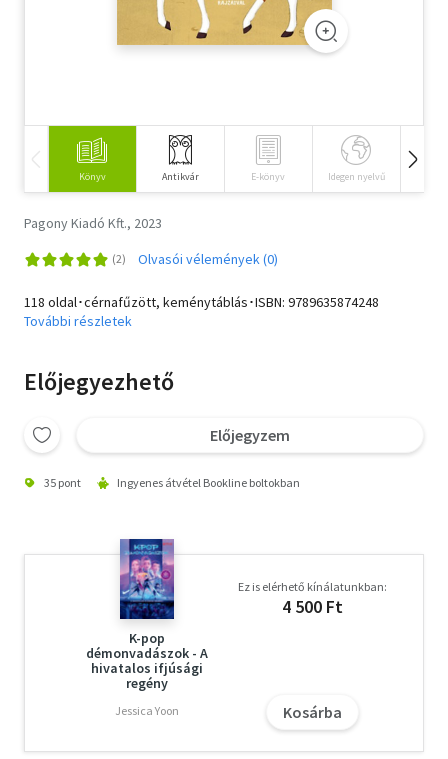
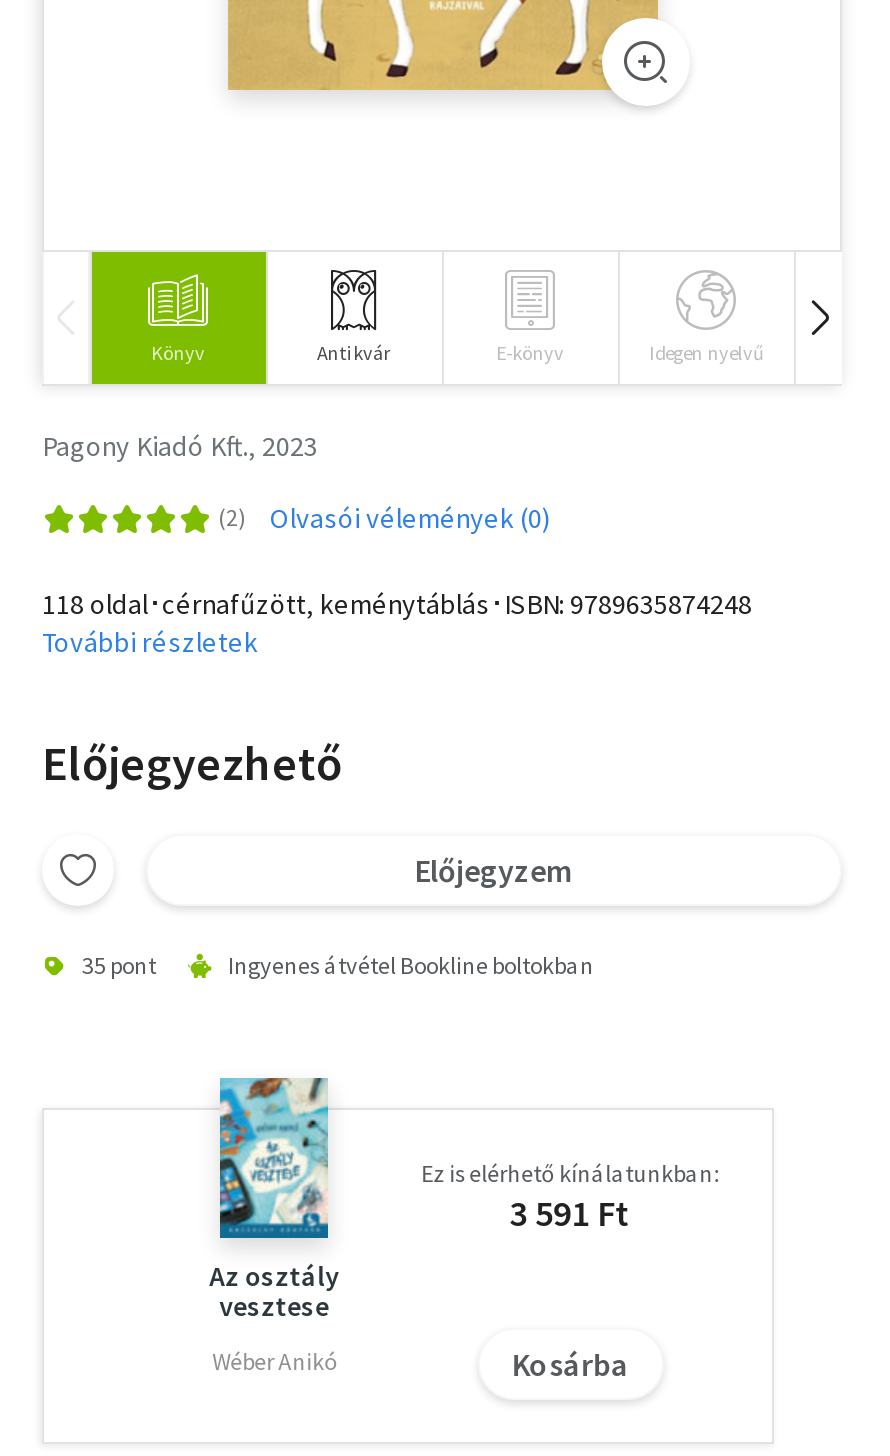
[86,538,208,692] [image] | K-pop | démonvadászok - A | hivatalos ifjúsági | regény -> [209,1076,342,1325] [image] | Az osztály | vesztese
[282,595,343,618] 4 500 Ft -> [509,1191,631,1237] 3 591 Ft
[115,703,179,718] Jessica Yoon -> [212,1347,336,1377] Wéber Anikó

